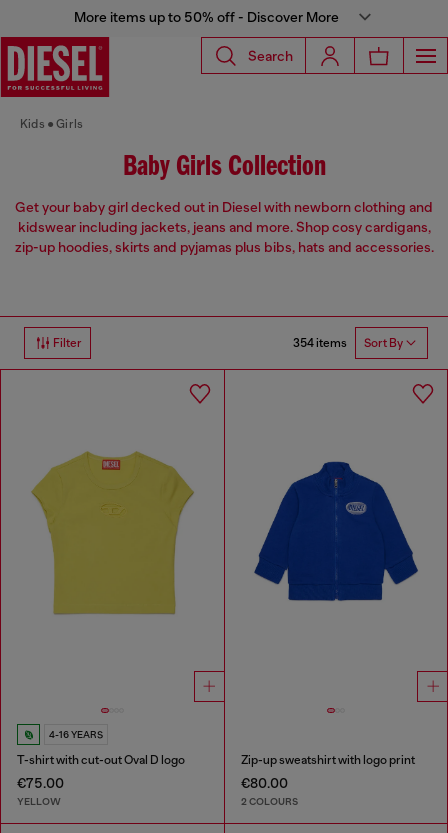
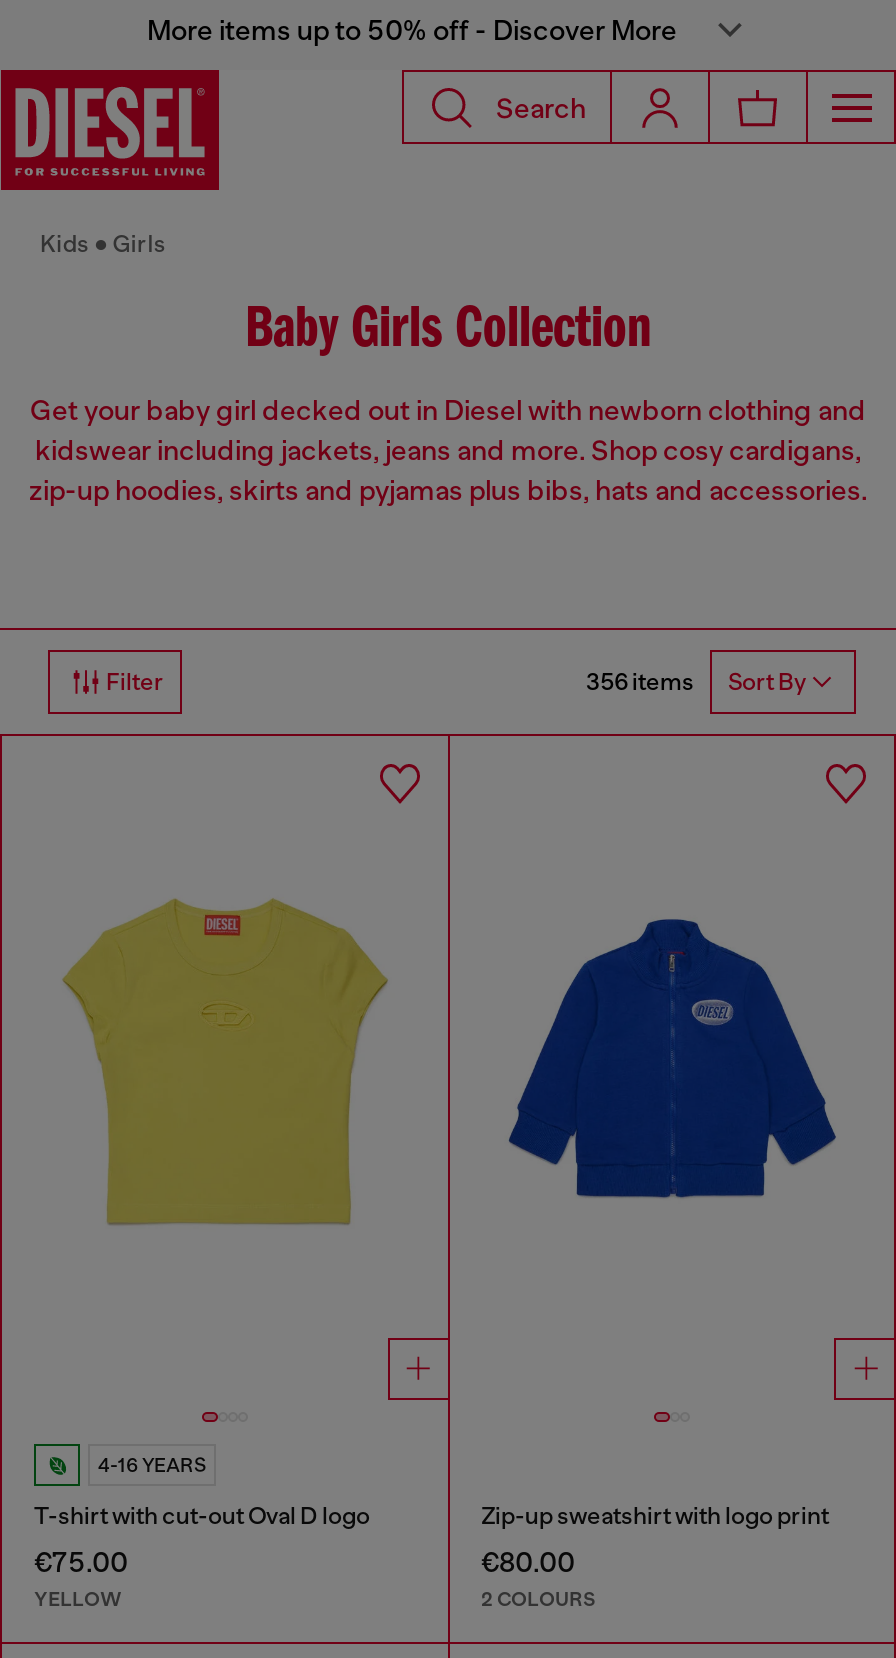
[293,336,403,350] 354 items Sort By -> [586,668,806,697] 356 items Sort By

